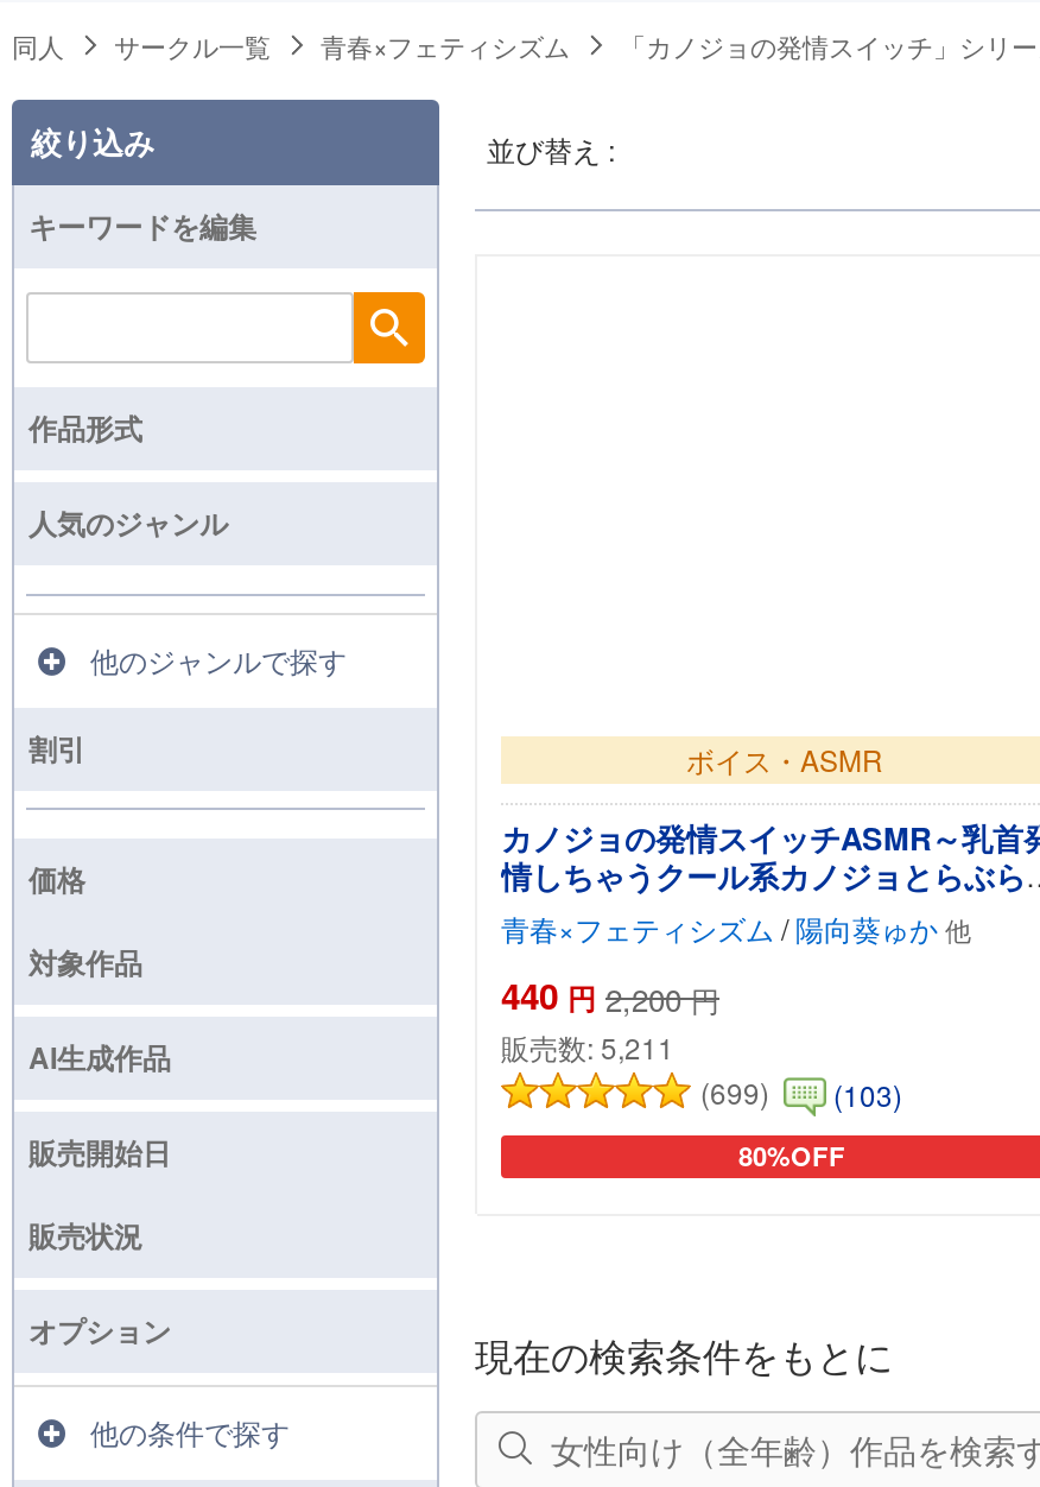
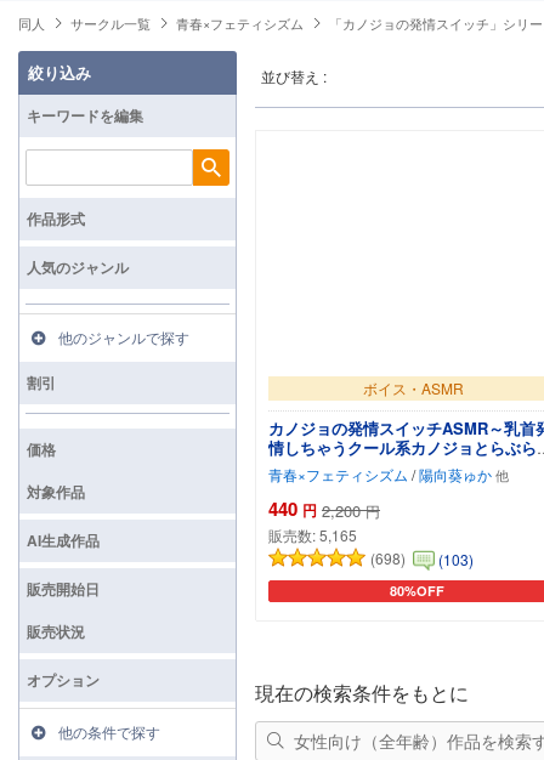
[501,1025,674,1066] 販売数: 5,211 -> [268,524,357,545] 販売数: 5,165
[700,1072,902,1113] (699) (103) -> [370,548,474,569] (698) (103)

